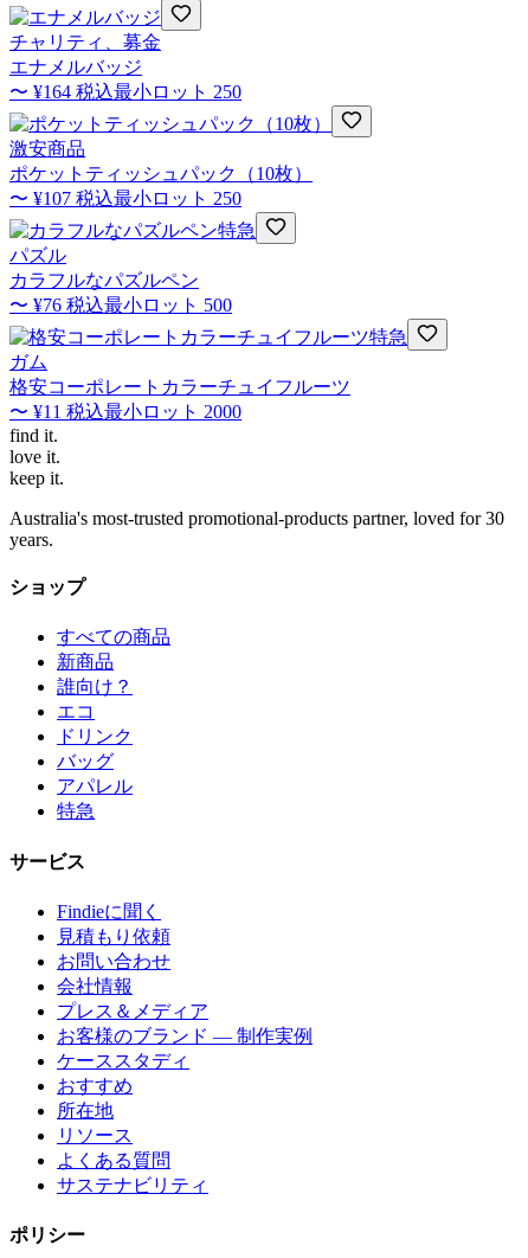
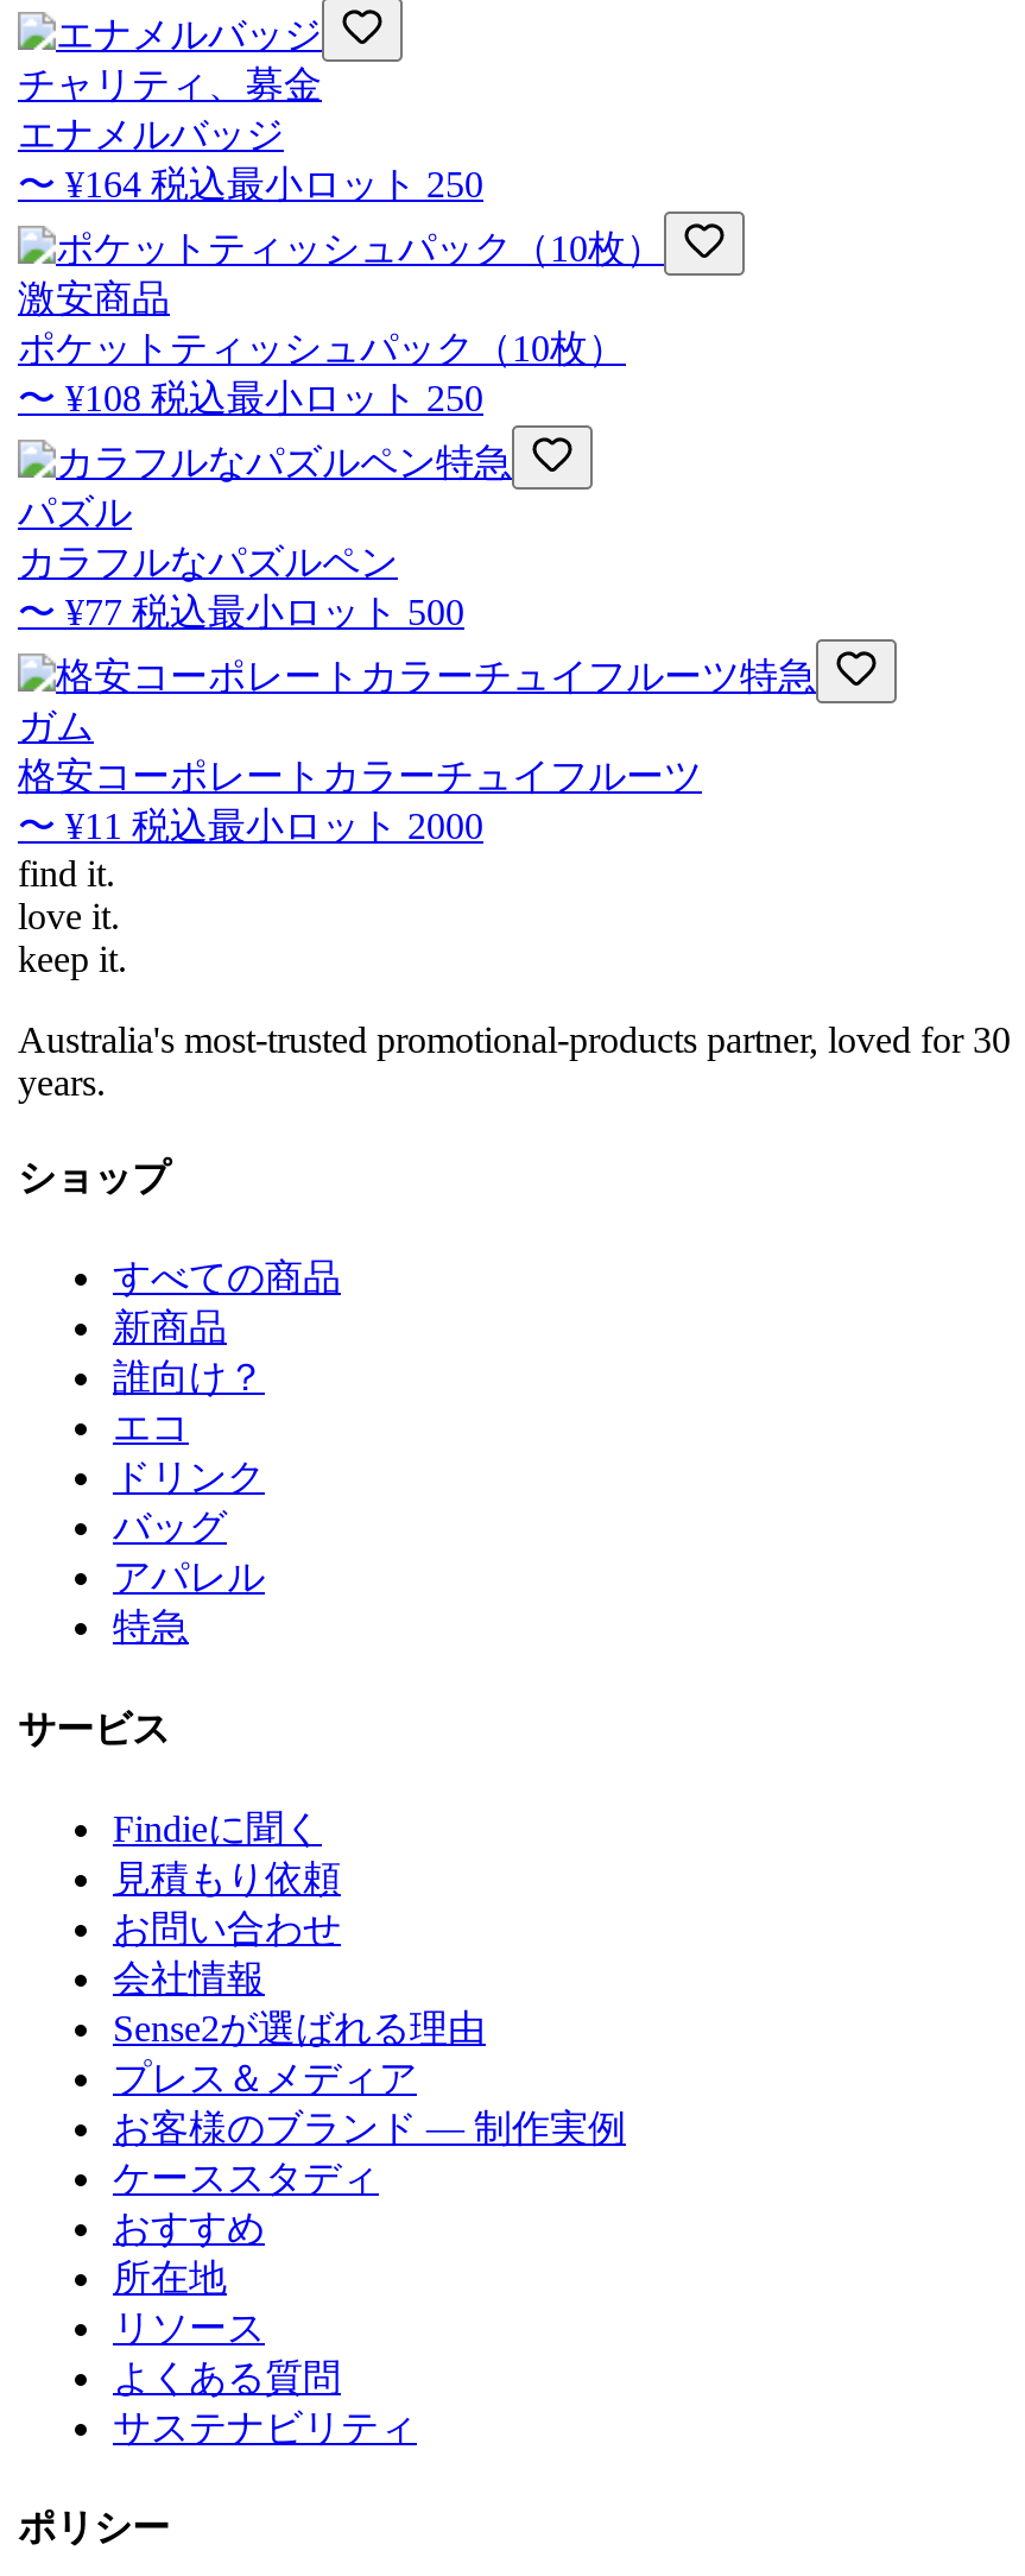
[9,188,242,208] 〜 ¥107 税込最小ロット 250 -> [18,378,483,418] 〜 ¥108 税込最小ロット 250
[9,295,232,315] 〜 ¥76 税込最小ロット 500 -> [18,591,464,632] 〜 ¥77 税込最小ロット 500
none -> [113,2008,486,2048] Sense2が選ばれる理由

